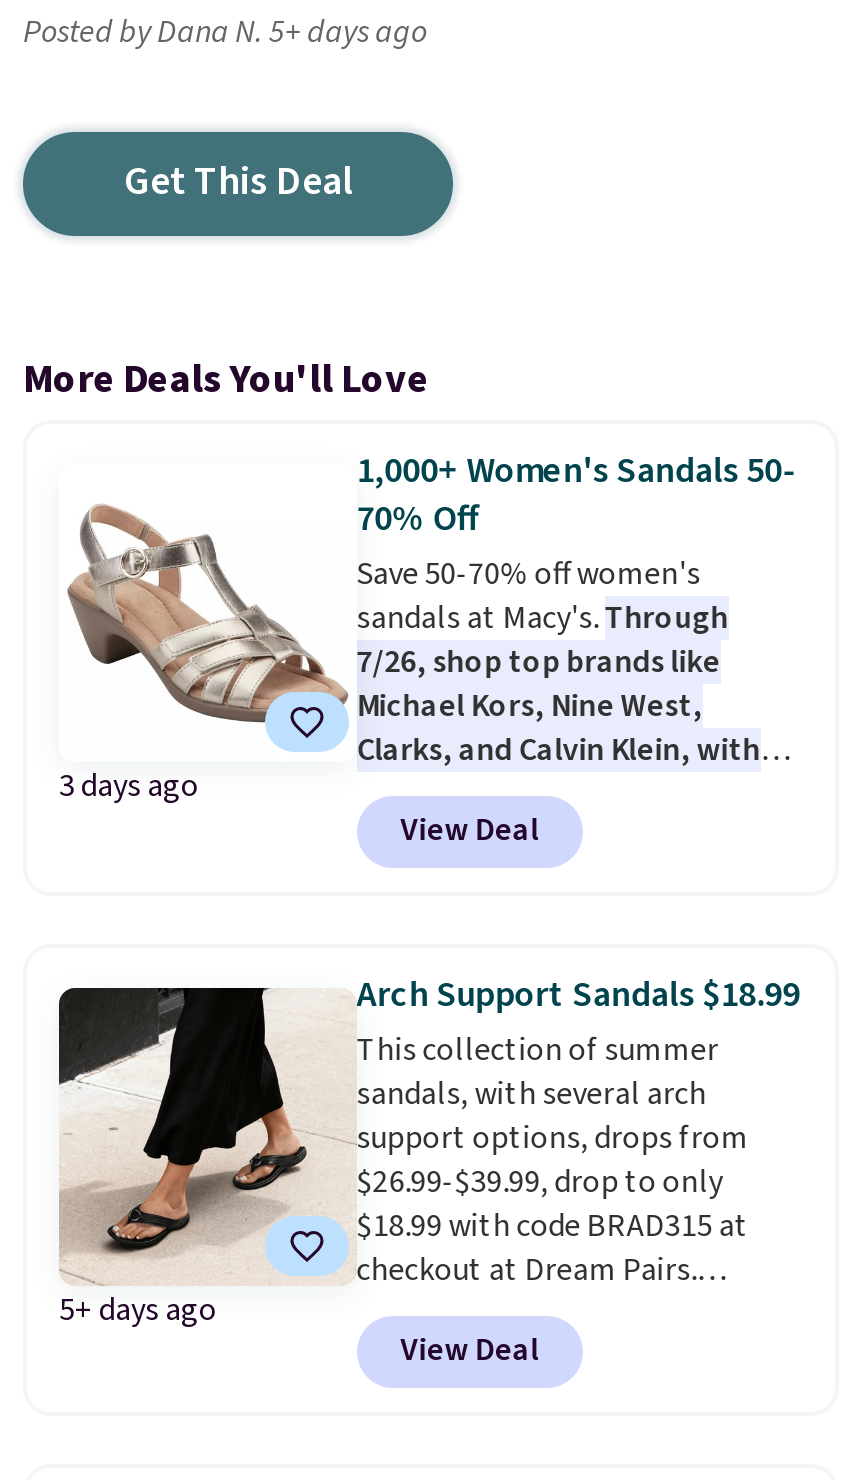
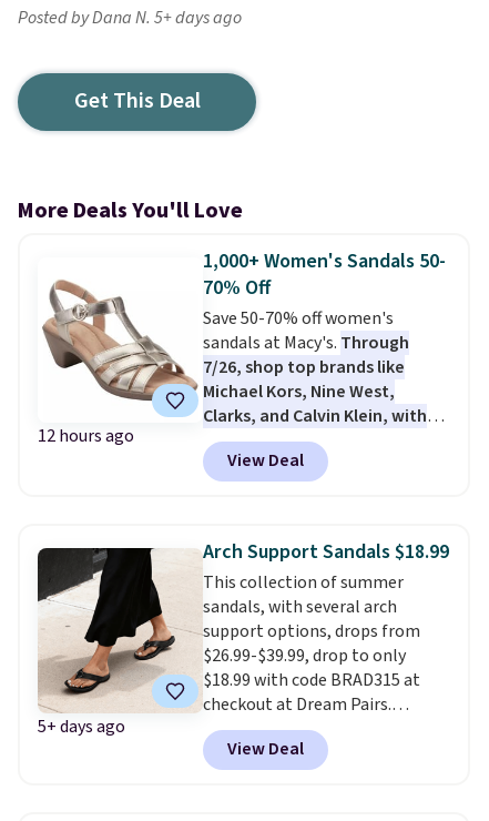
[59,763,199,807] 3 days ago -> [38,423,134,448] 12 hours ago

